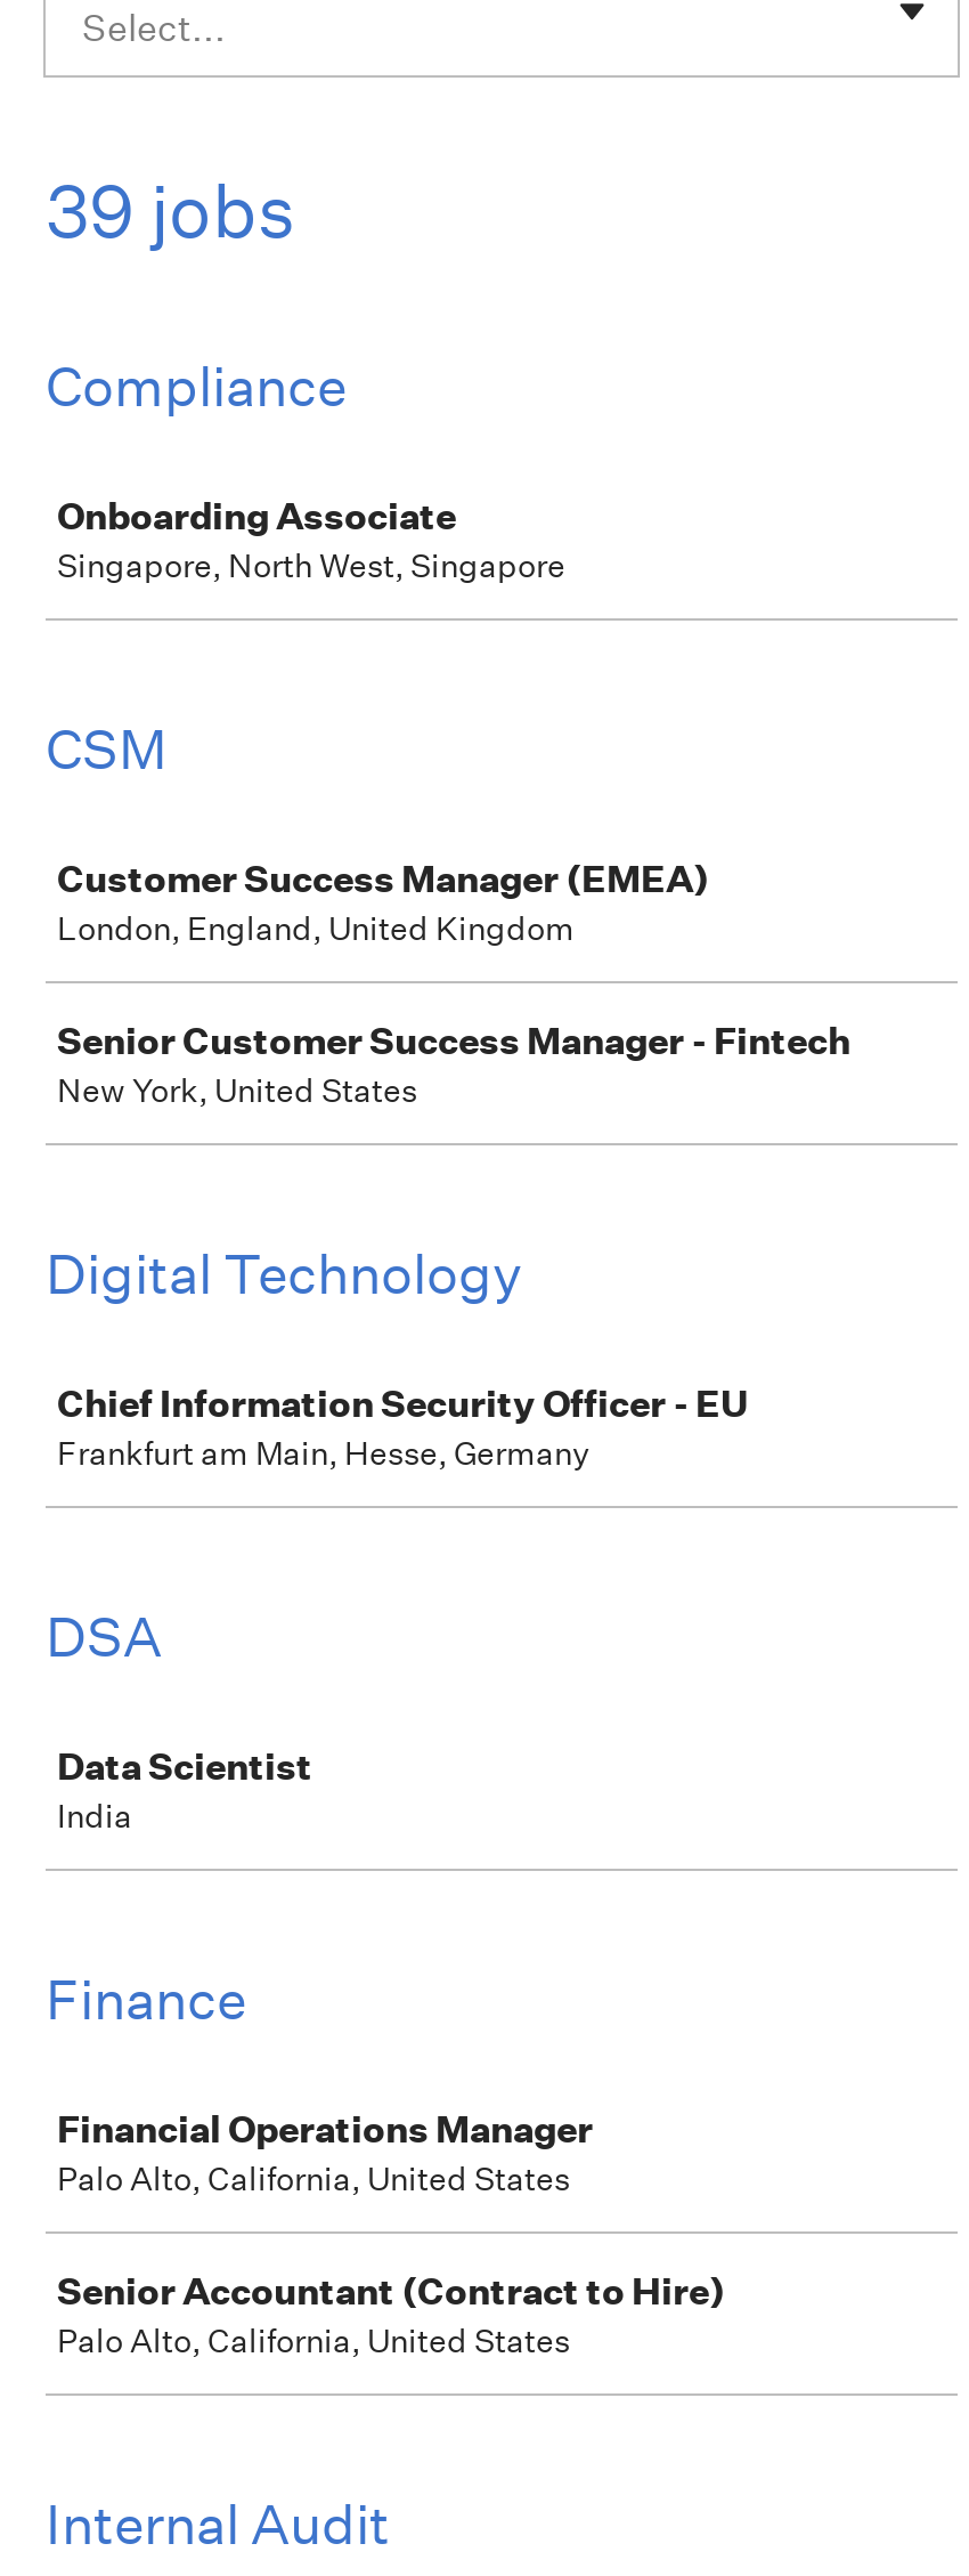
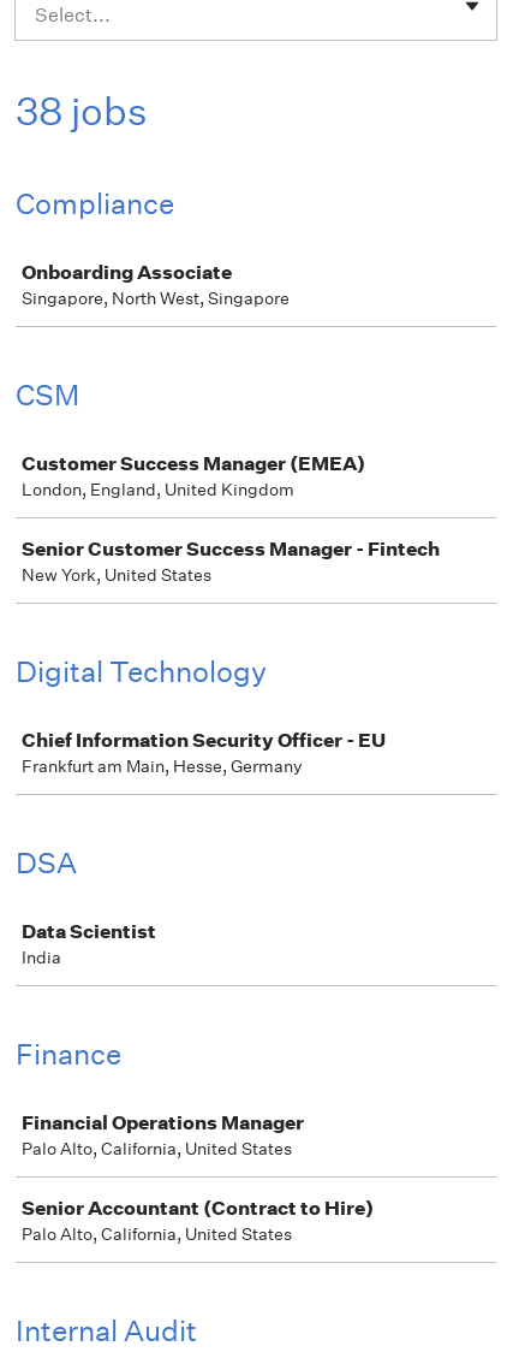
[46,167,296,256] 39 jobs -> [16,88,148,135] 38 jobs

